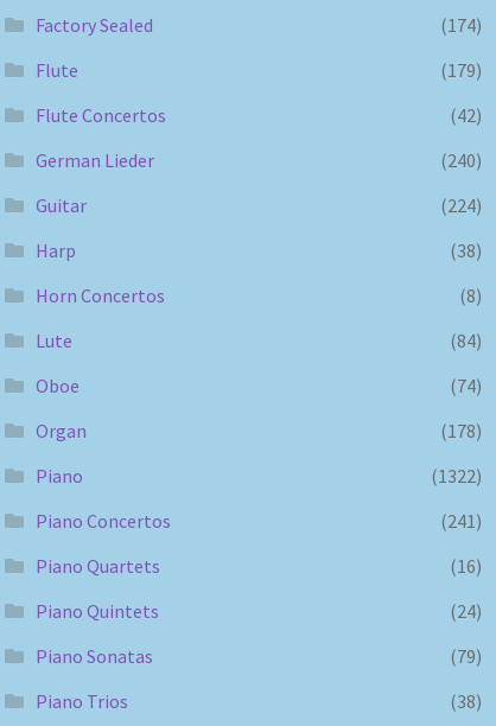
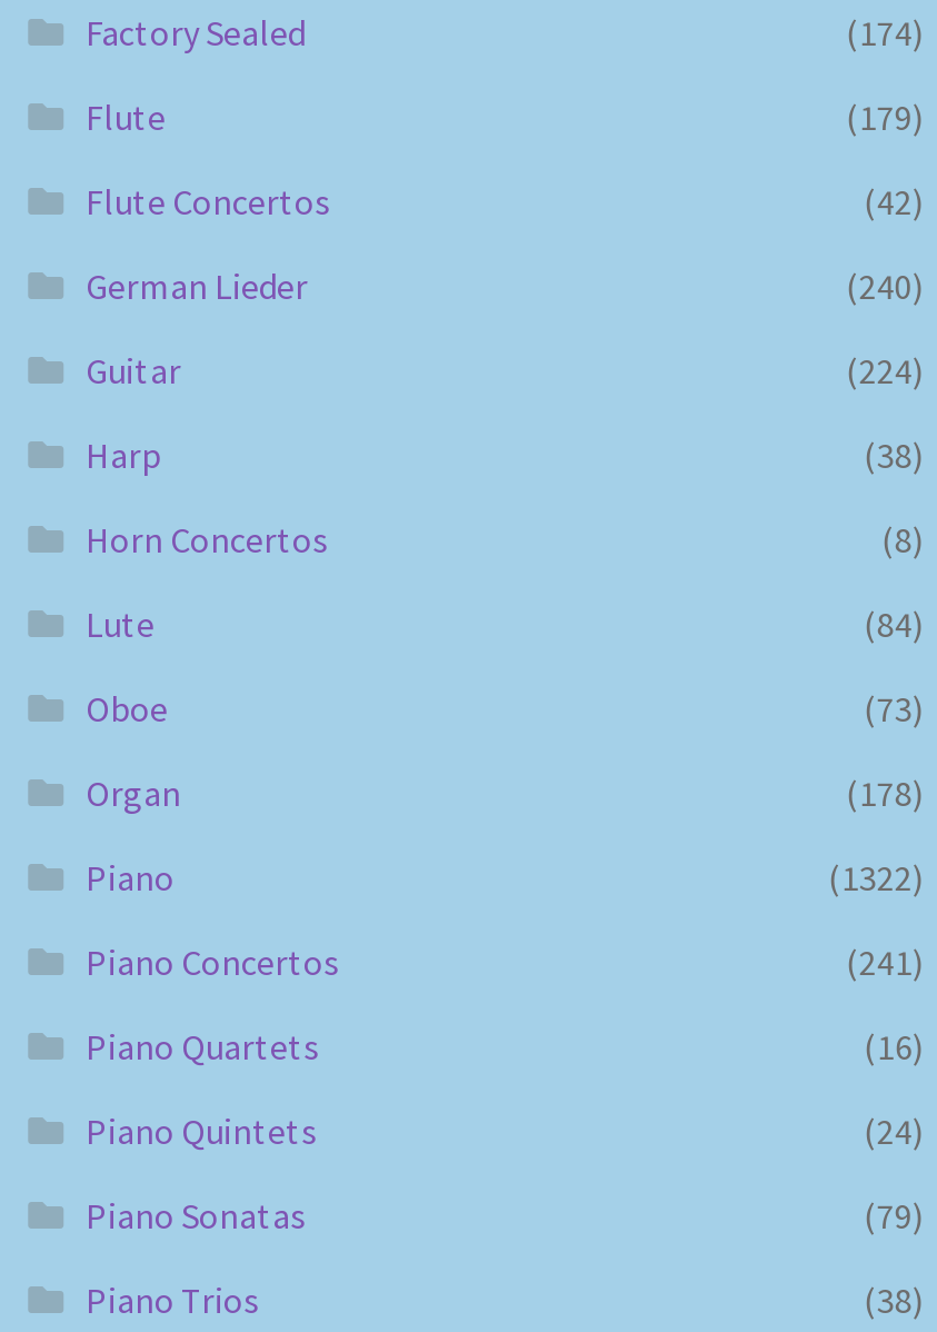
[450,374,482,397] (74) -> [863,686,923,730] (73)

